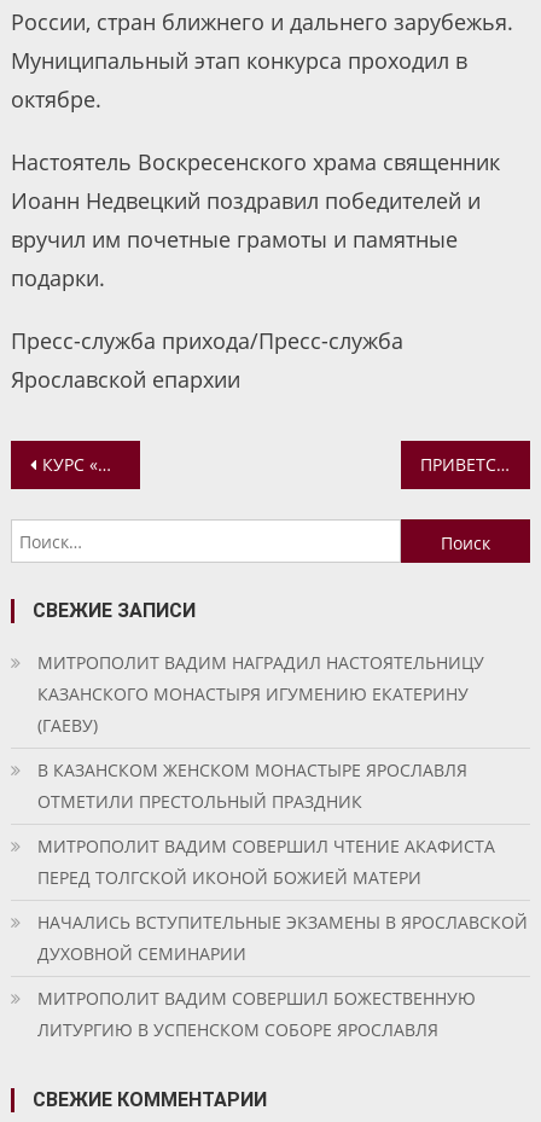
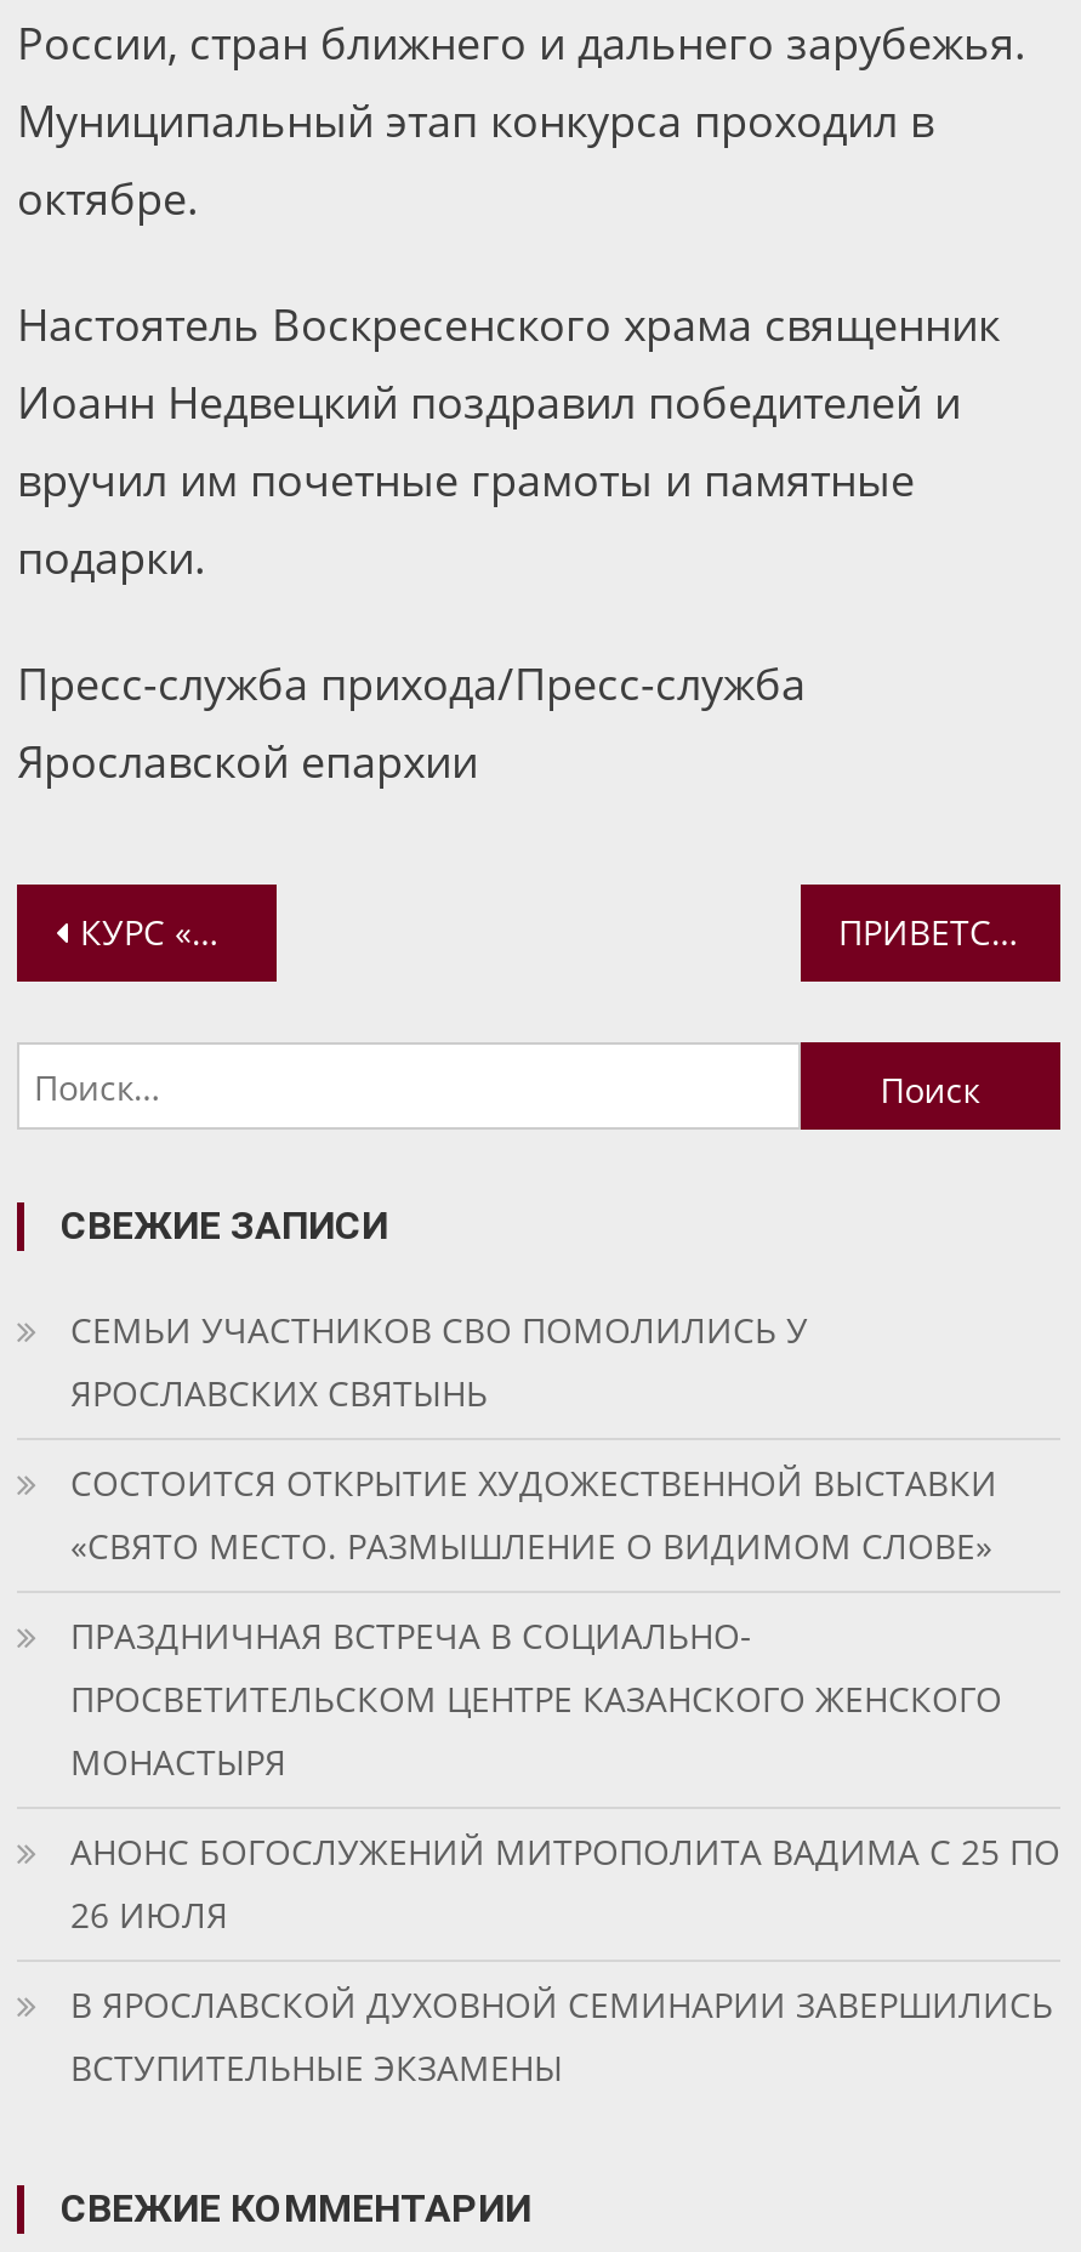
[37,651,484,737] МИТРОПОЛИТ ВАДИМ НАГРАДИЛ НАСТОЯТЕЛЬНИЦУ | КАЗАНСКОГО МОНАСТЫРЯ ИГУМЕНИЮ ЕКАТЕРИНУ | (ГАЕВУ) -> [70,1308,808,1417] СЕМЬИ УЧАСТНИКОВ СВО ПОМОЛИЛИСЬ У | ЯРОСЛАВСКИХ СВЯТЫНЬ
[37,758,467,813] В КАЗАНСКОМ ЖЕНСКОМ МОНАСТЫРЕ ЯРОСЛАВЛЯ | ОТМЕТИЛИ ПРЕСТОЛЬНЫЙ ПРАЗДНИК -> [70,1461,997,1570] СОСТОИТСЯ ОТКРЫТИЕ ХУДОЖЕСТВЕННОЙ ВЫСТАВКИ | «СВЯТО МЕСТО. РАЗМЫШЛЕНИЕ О ВИДИМОМ СЛОВЕ»
[37,835,495,889] МИТРОПОЛИТ ВАДИМ СОВЕРШИЛ ЧТЕНИЕ АКАФИСТА | ПЕРЕД ТОЛГСКОЙ ИКОНОЙ БОЖИЕЙ МАТЕРИ -> [70,1614,1002,1786] ПРАЗДНИЧНАЯ ВСТРЕЧА В СОЦИАЛЬНО- | ПРОСВЕТИТЕЛЬСКОМ ЦЕНТРЕ КАЗАНСКОГО ЖЕНСКОГО | МОНАСТЫРЯ
[37,911,528,965] НАЧАЛИСЬ ВСТУПИТЕЛЬНЫЕ ЭКЗАМЕНЫ В ЯРОСЛАВСКОЙ | ДУХОВНОЙ СЕМИНАРИИ -> [70,1830,1060,1939] АНОНС БОГОСЛУЖЕНИЙ МИТРОПОЛИТА ВАДИМА С 25 ПО | 26 ИЮЛЯ
[37,987,476,1041] МИТРОПОЛИТ ВАДИМ СОВЕРШИЛ БОЖЕСТВЕННУЮ | ЛИТУРГИЮ В УСПЕНСКОМ СОБОРЕ ЯРОСЛАВЛЯ -> [70,1983,1053,2092] В ЯРОСЛАВСКОЙ ДУХОВНОЙ СЕМИНАРИИ ЗАВЕРШИЛИСЬ | ВСТУПИТЕЛЬНЫЕ ЭКЗАМЕНЫ

